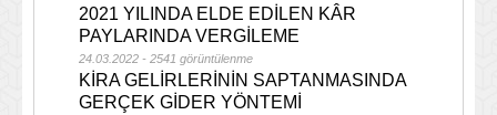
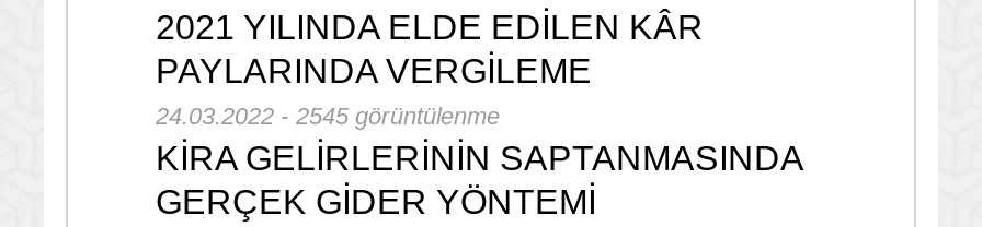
[79,52,253,66] 24.03.2022 - 2541 görüntülenme -> [156,103,500,129] 24.03.2022 - 2545 görüntülenme

